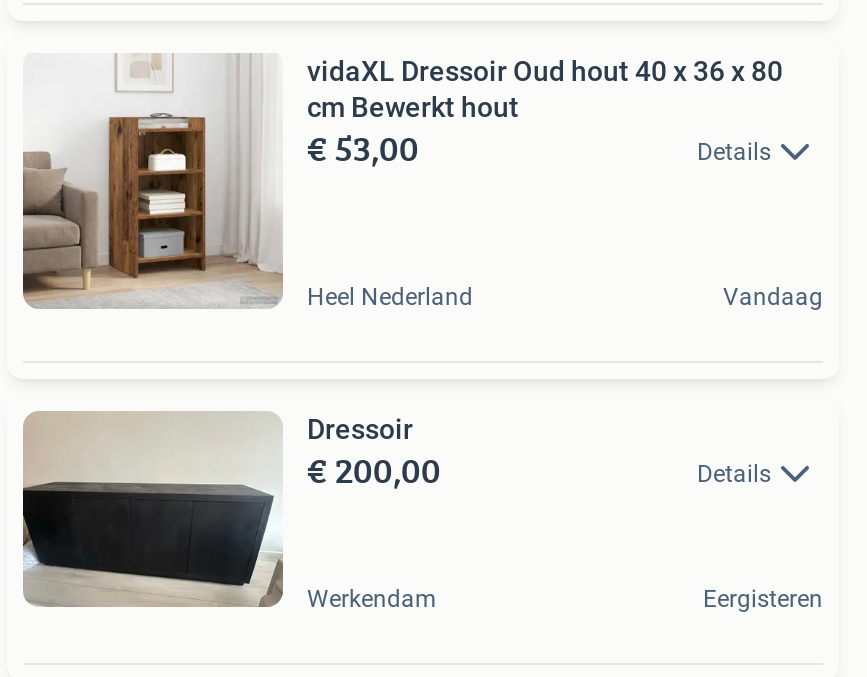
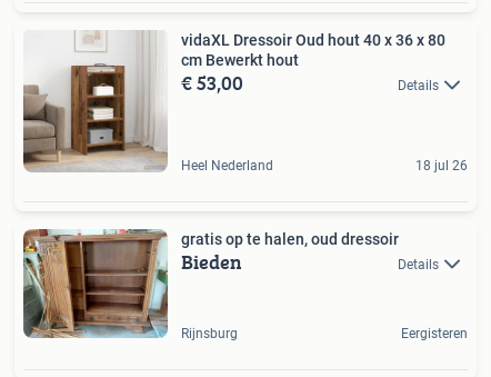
[723,283,823,311] Vandaag -> [415,158,468,174] 18 jul 26
[23,411,441,607] [image] | Dressoir | € 200,00 -> [22,229,399,338] [image] | gratis op te halen, oud dressoir | Bieden
[307,585,437,613] Werkendam -> [181,326,238,341] Rijnsburg

